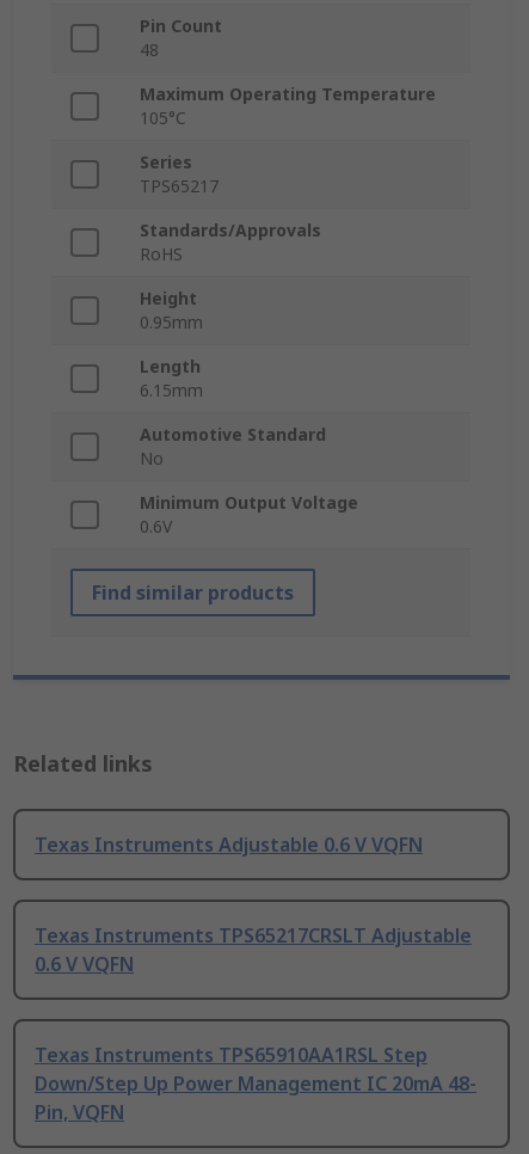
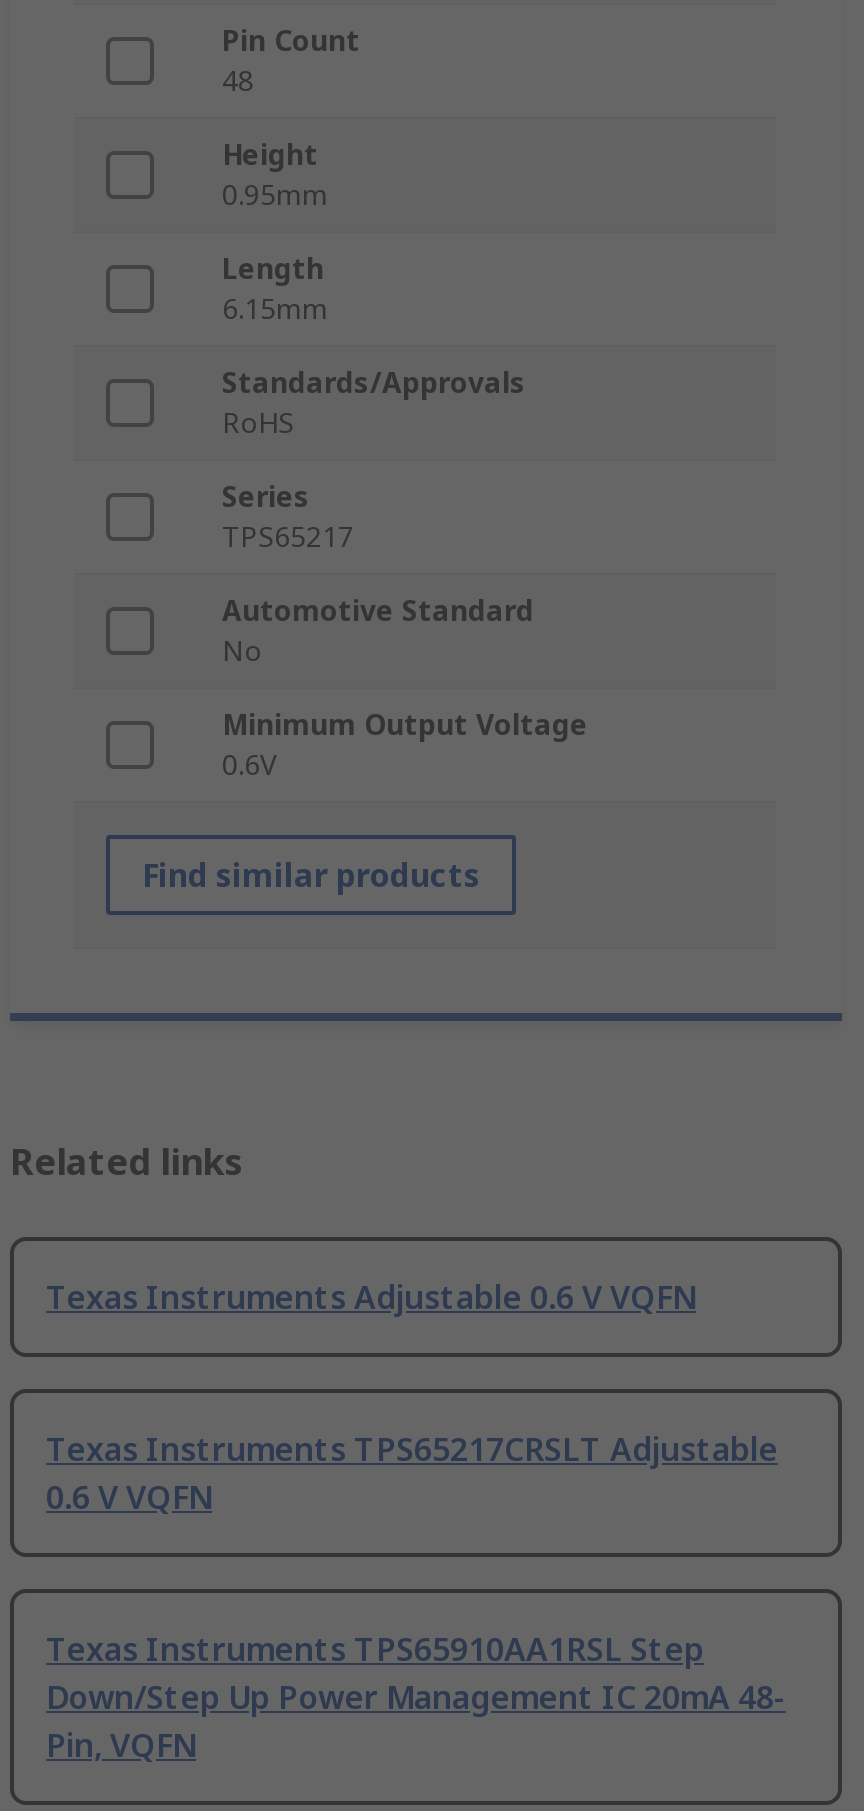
[140,83,436,130] Maximum Operating Temperature | 105°C -> none
moved [140,151,321,266] -> [222,364,526,556]: Series | TPS65217 | Standards/Approvals | RoHS
moved [140,287,203,402] -> [222,136,328,328]: Height | 0.95mm | Length | 6.15mm

